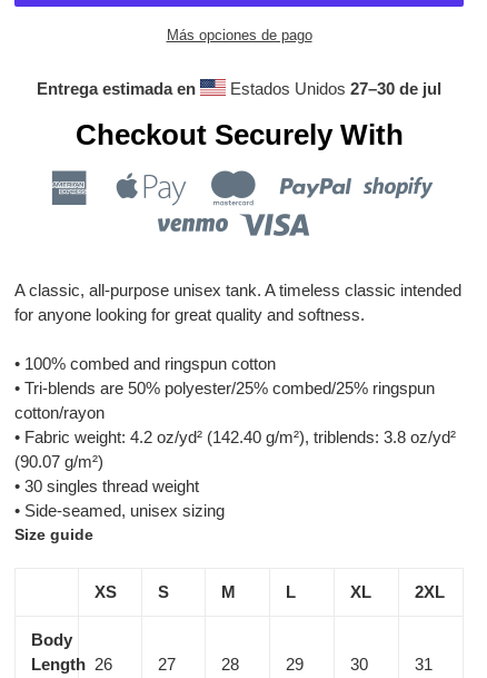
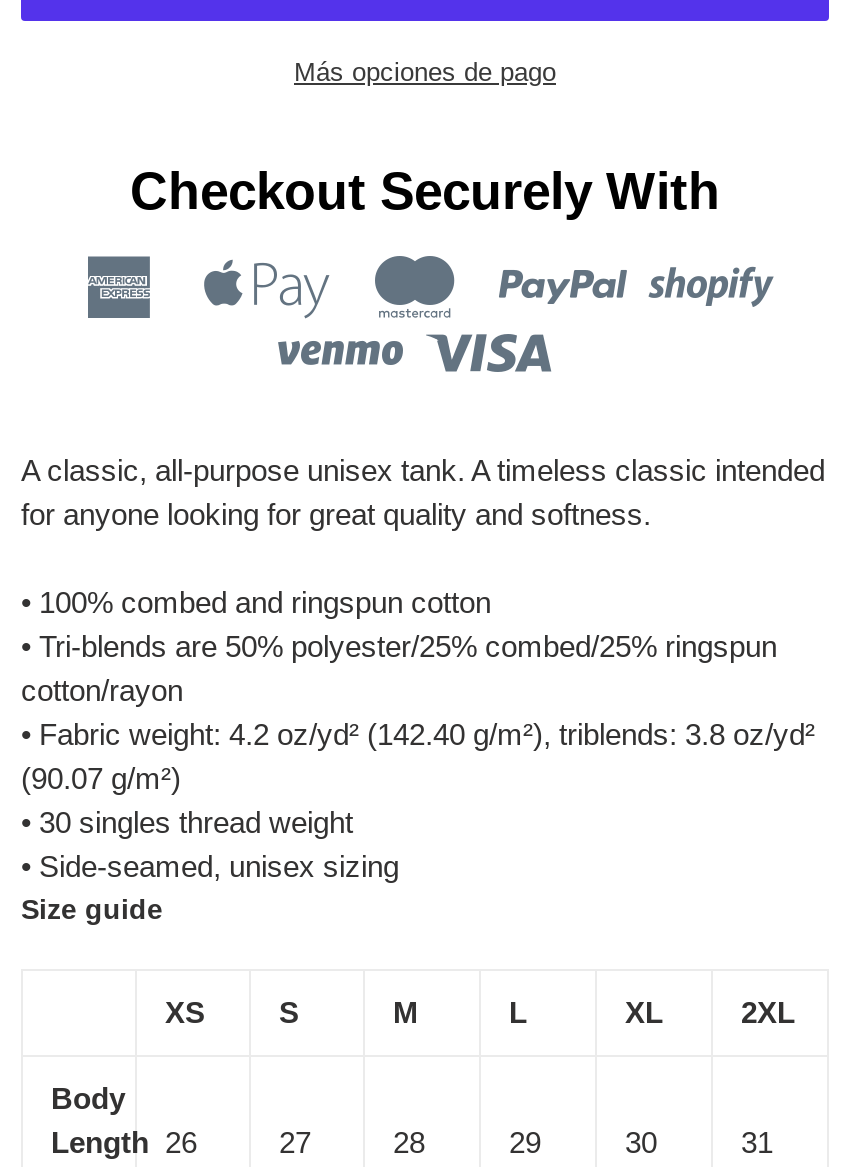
[37,78,441,97] Entrega estimada en | Estados Unidos 27–30 de jul -> none

